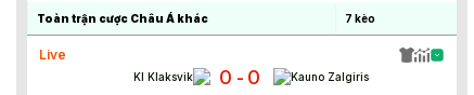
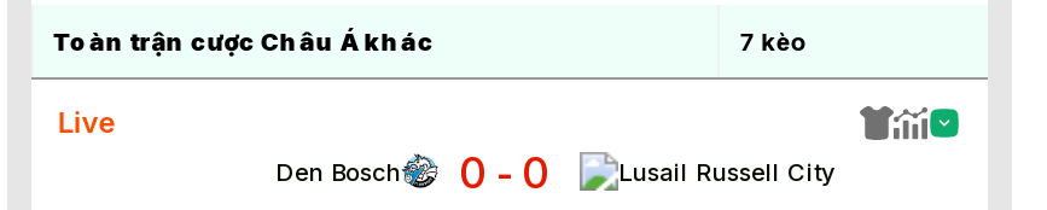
[133,70,193,83] KI Klaksvik -> [275,156,401,185] Den Bosch
[291,70,369,83] Kauno Zalgiris -> [618,156,836,185] Lusail Russell City

